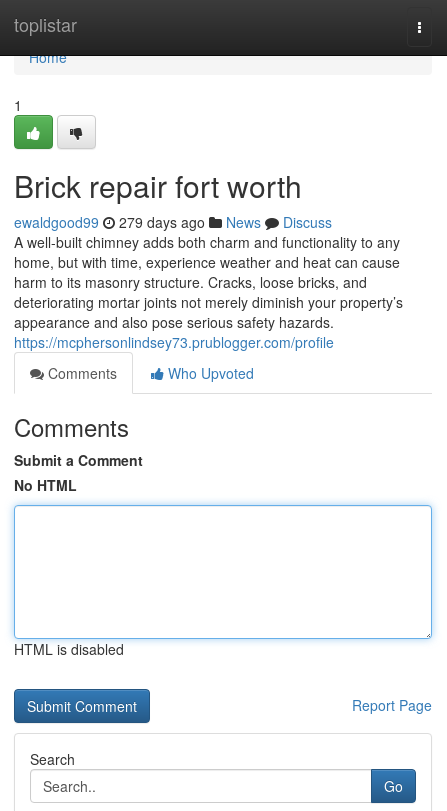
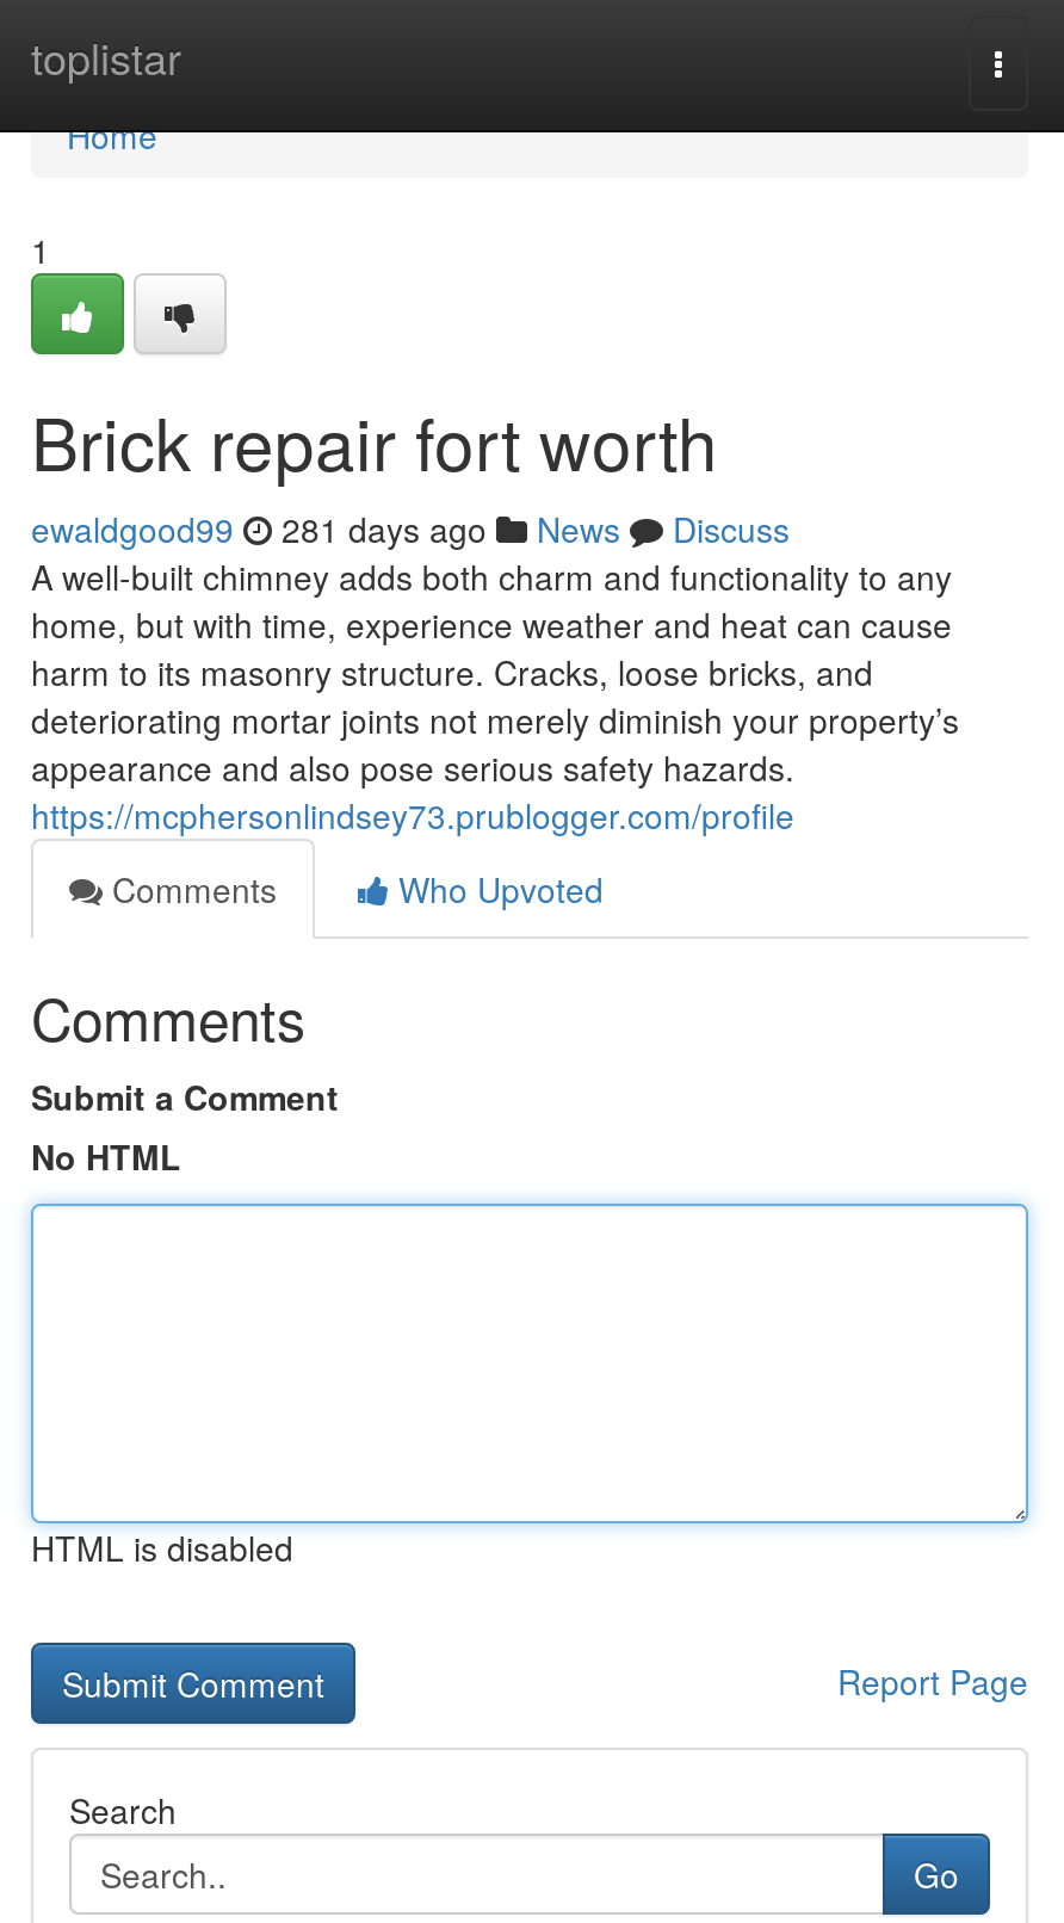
[14,212,332,232] ewaldgood99 279 days ago News Discuss -> [31,505,790,552] ewaldgood99 281 days ago News Discuss

